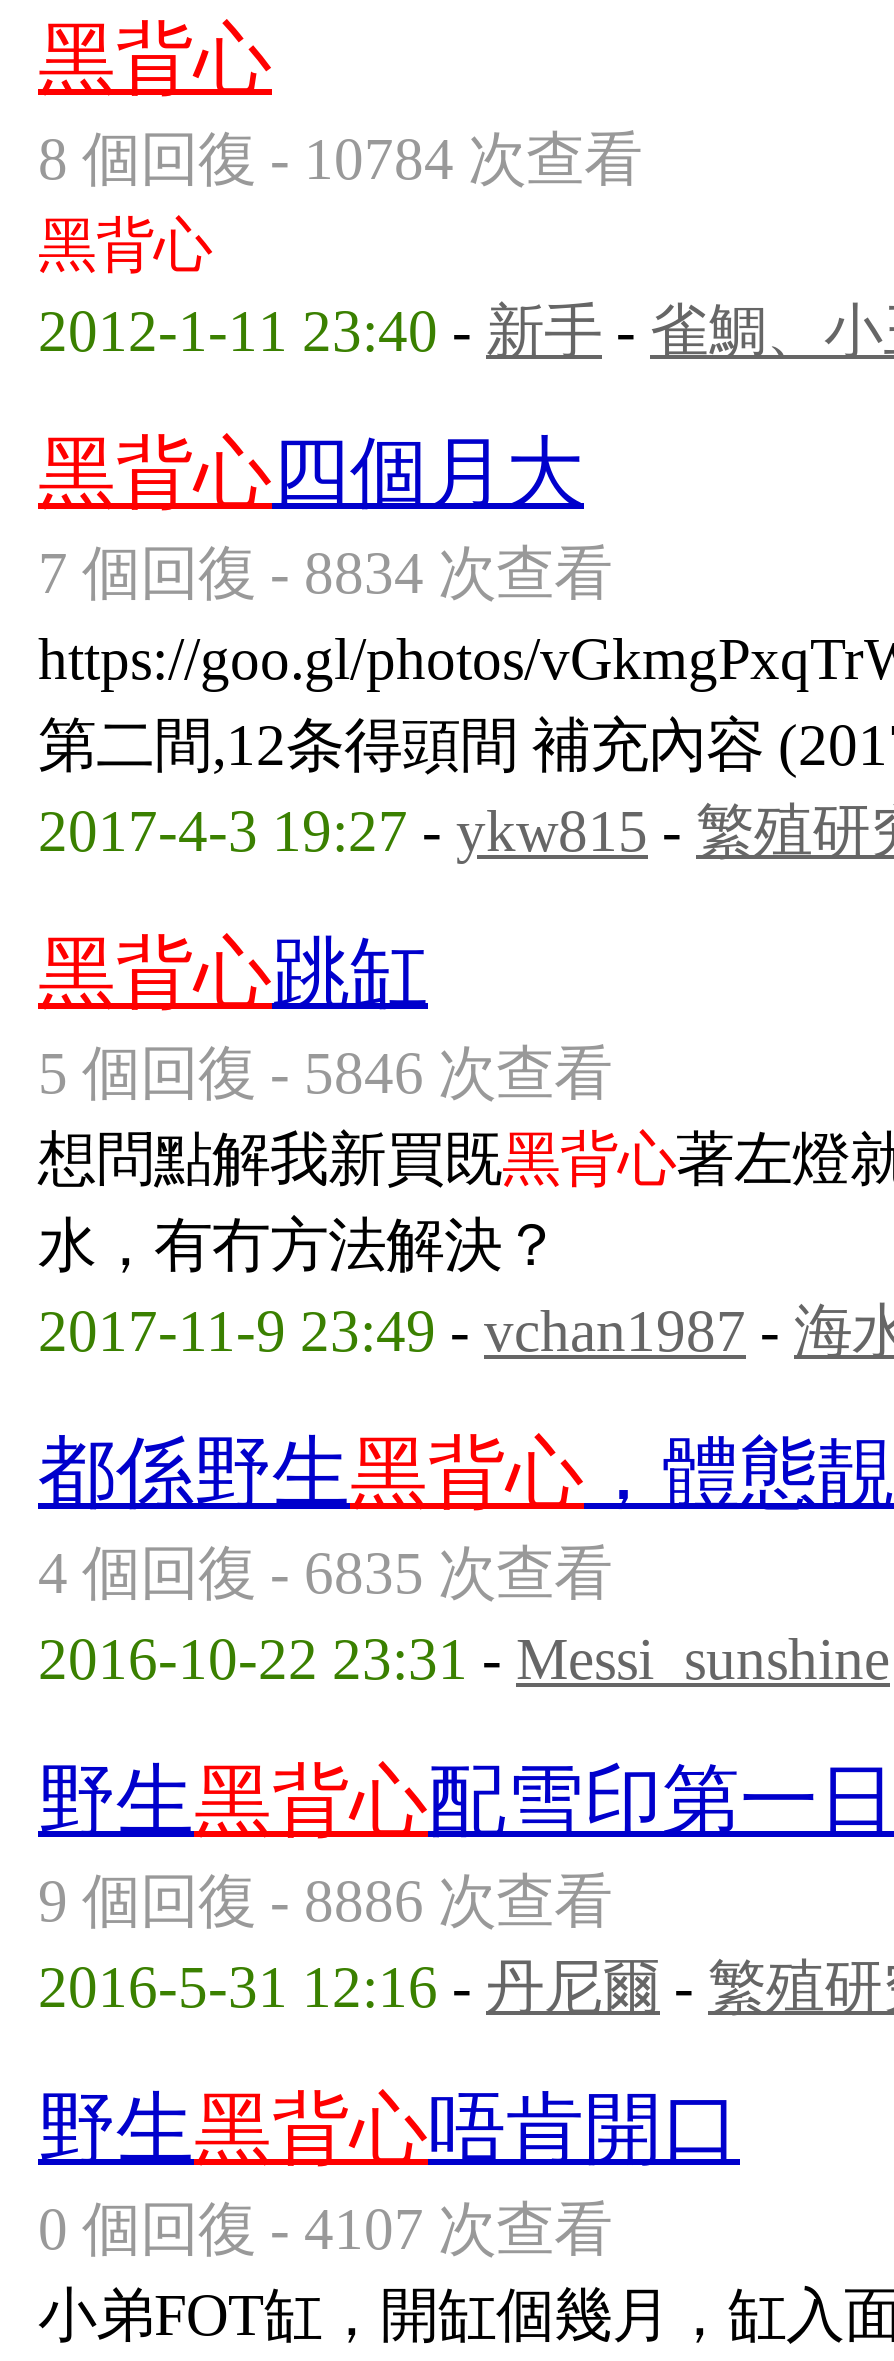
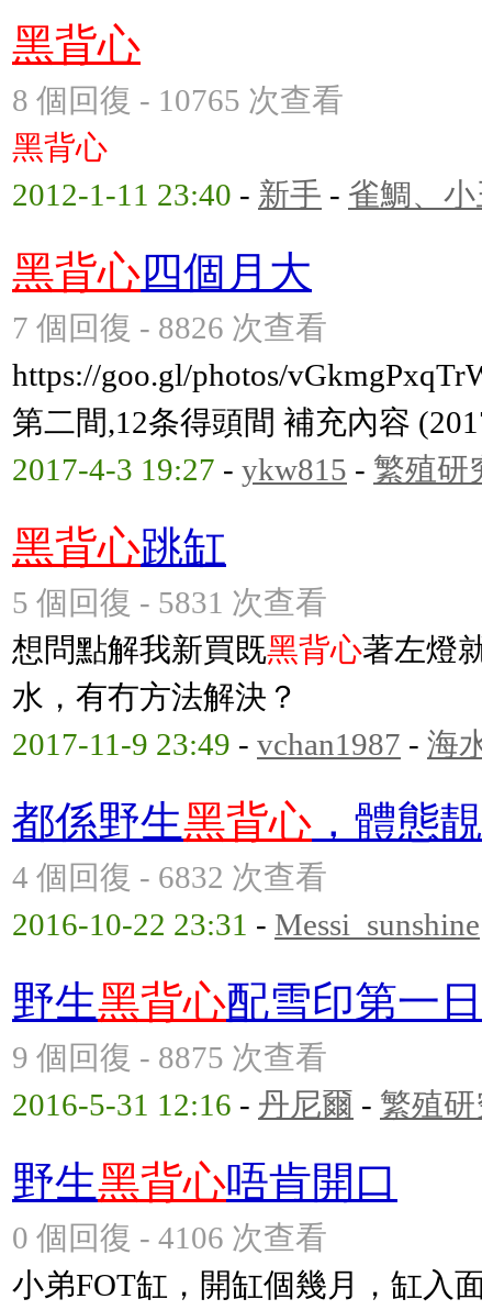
[38,127,642,191] 8 個回復 - 10784 次查看 -> [12,82,344,118] 8 個回復 - 10765 次查看
[38,541,612,605] 7 個回復 - 8834 次查看 -> [12,310,327,345] 7 個回復 - 8826 次查看
[38,1041,612,1105] 5 個回復 - 5846 次查看 -> [12,585,327,620] 5 個回復 - 5831 次查看
[38,1541,612,1605] 4 個回復 - 6835 次查看 -> [12,859,327,895] 4 個回復 - 6832 次查看
[38,1869,612,1933] 9 個回復 - 8886 次查看 -> [12,1040,327,1075] 9 個回復 - 8875 次查看
[38,2197,612,2261] 0 個回復 - 4107 次查看 -> [12,1220,327,1255] 0 個回復 - 4106 次查看

